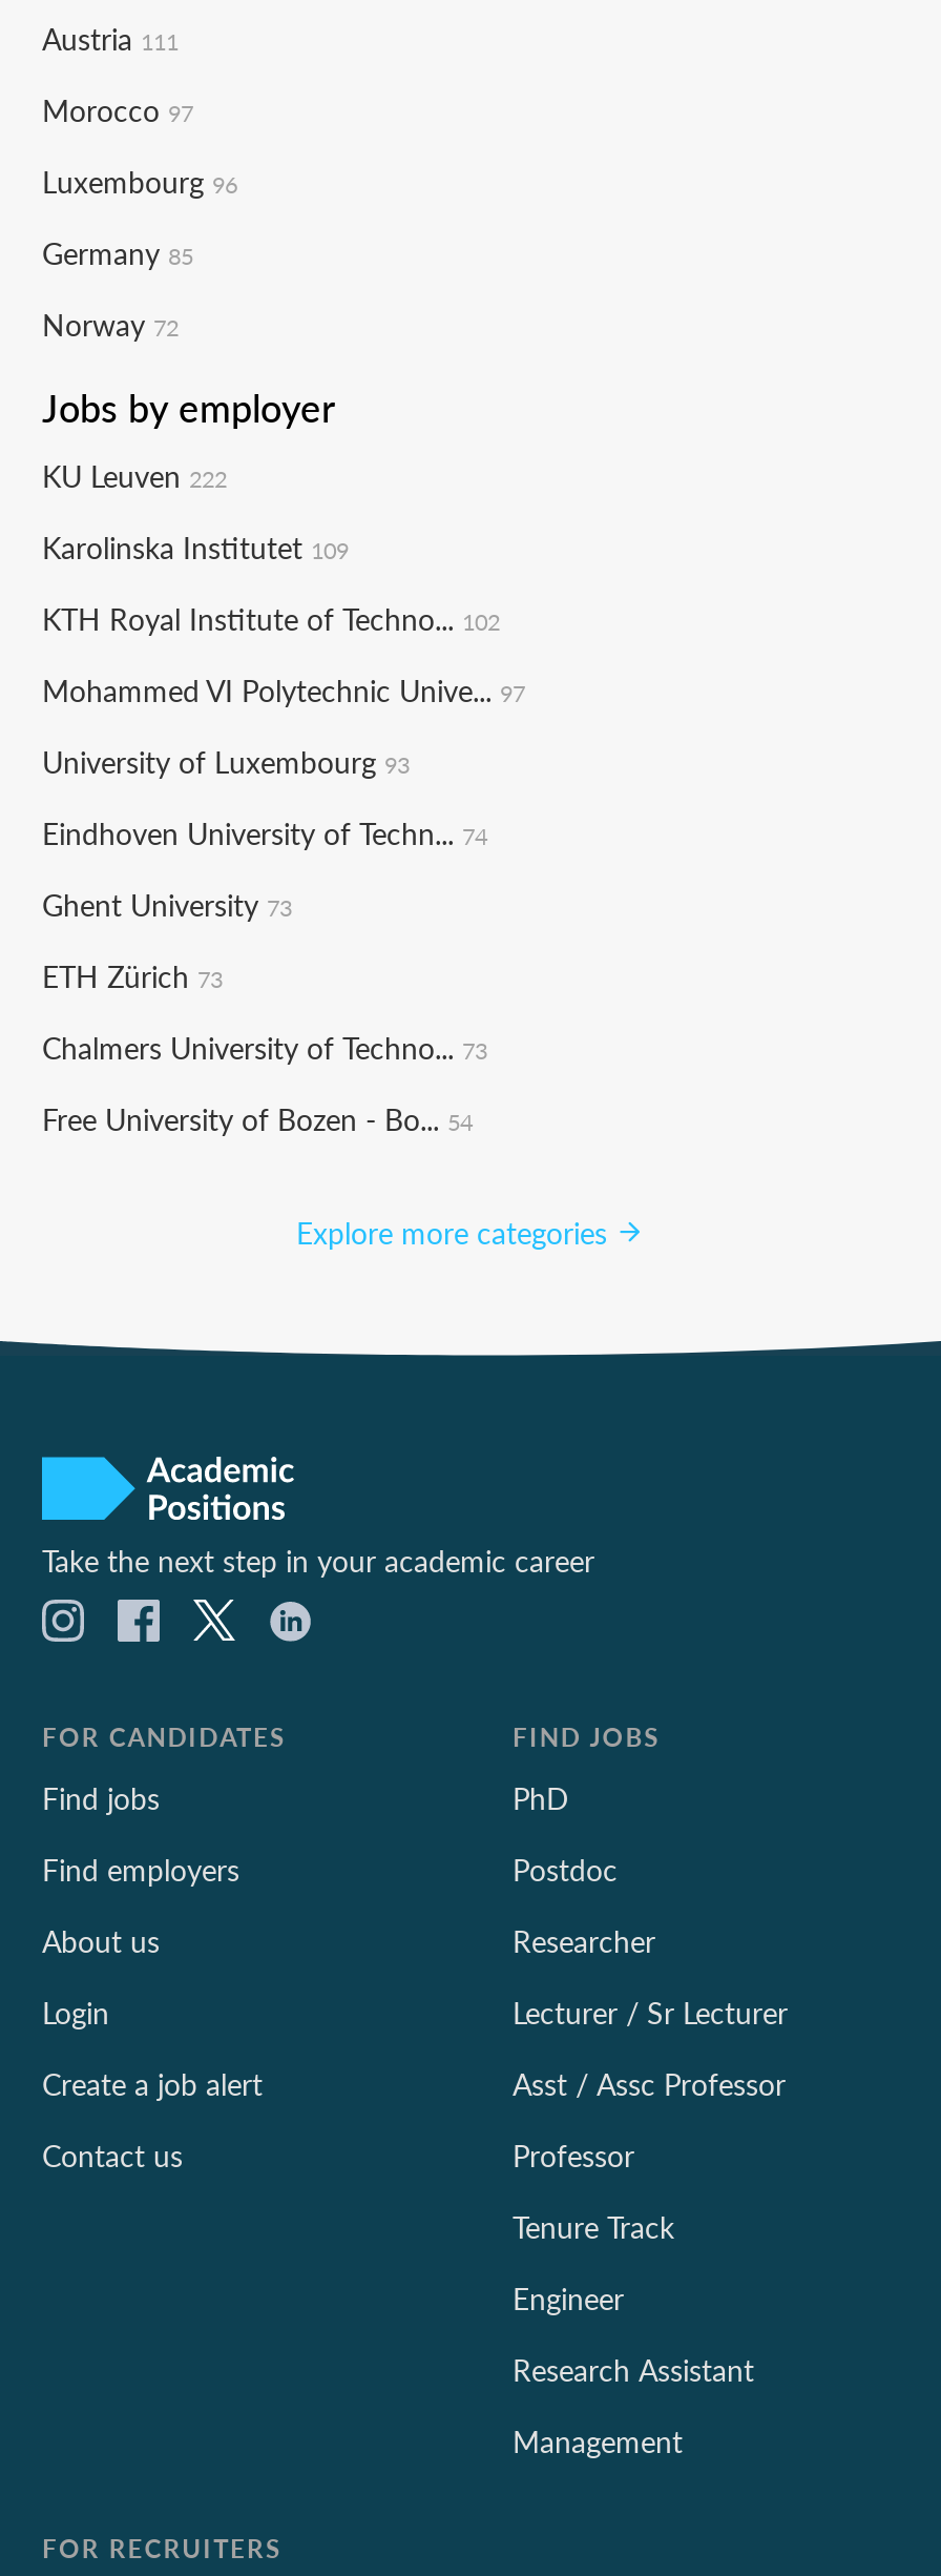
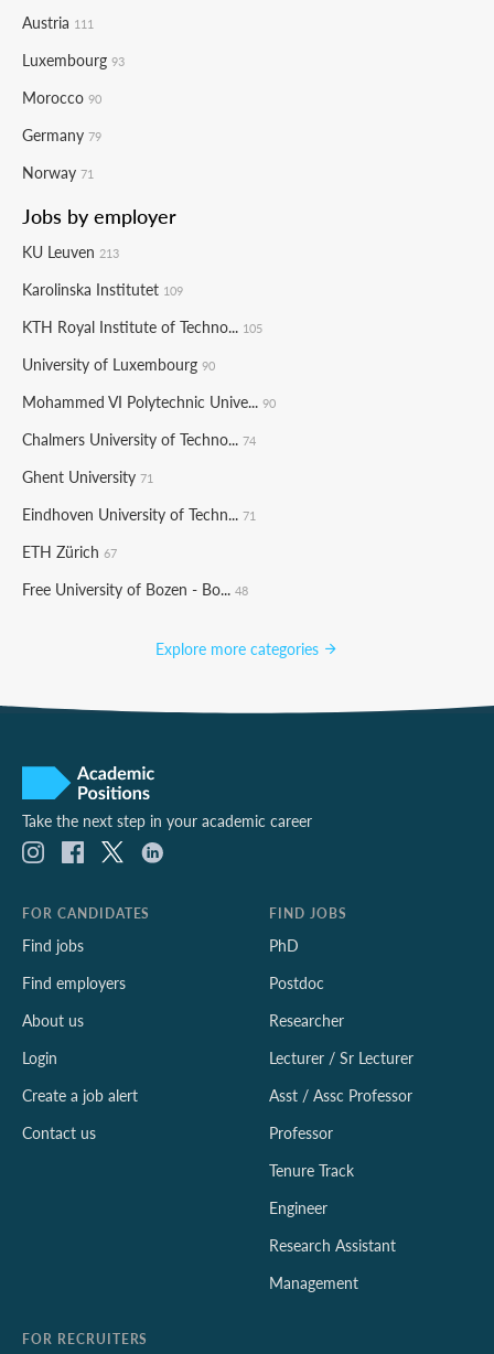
[42,88,193,130] Morocco 97 -> [22,49,125,71] Luxembourg 93
[42,160,237,202] Luxembourg 96 -> [22,86,101,108] Morocco 90
[42,231,193,273] Germany 85 -> [22,123,101,146] Germany 79
[42,303,179,345] Norway 72 -> [22,161,94,183] Norway 71
[42,454,227,496] KU Leuven 222 -> [22,240,119,262] KU Leuven 213
[42,597,500,639] KTH Royal Institute of Techno... 102 -> [22,315,262,337] KTH Royal Institute of Techno... 105
[42,668,525,710] Mohammed VI Polytechnic Unive... 97 -> [22,353,215,375] University of Luxembourg 90
[42,740,410,782] University of Luxembourg 93 -> [22,390,276,412] Mohammed VI Polytechnic Unive... 90
[42,811,487,853] Eindhoven University of Techn... 74 -> [22,428,256,450] Chalmers University of Techno... 74
[42,883,292,925] Ghent University 73 -> [22,465,153,487] Ghent University 71
[42,954,223,996] ETH Zürich 73 -> [22,503,256,525] Eindhoven University of Techn... 71
[42,1026,487,1068] Chalmers University of Techno... 73 -> [22,540,117,562] ETH Zürich 67
[42,1097,473,1139] Free University of Bozen - Bo... 54 -> [22,578,248,600] Free University of Bozen - Bo... 48

